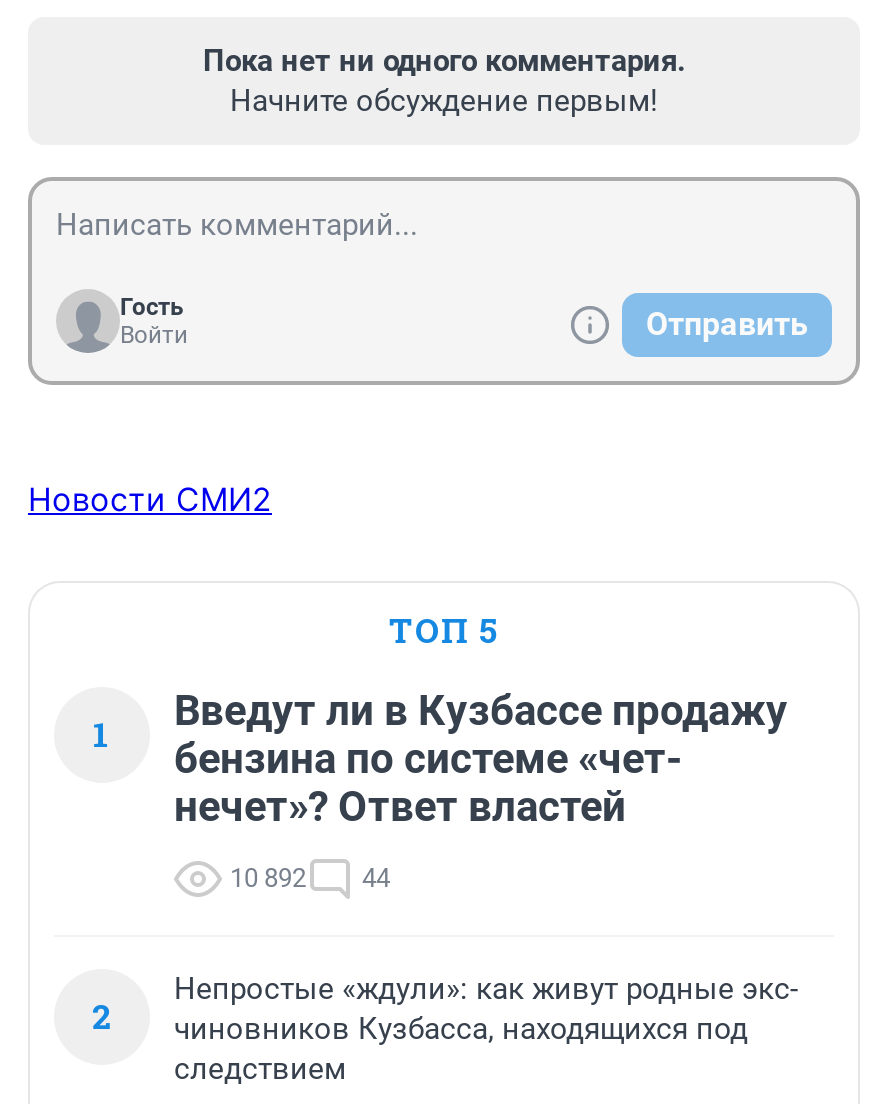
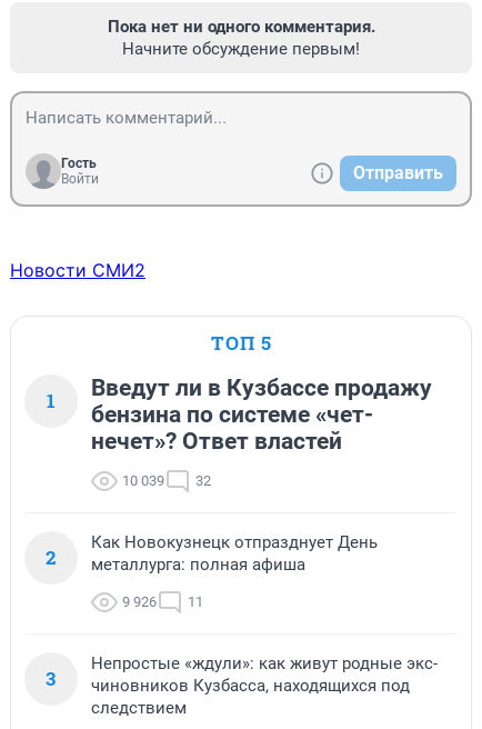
none -> [46,532,378,691] Как Новокузнецк отпразднует День | металлурга: полная афиша | 9 926 | 11 | 3
[230,863,306,893] 10 892 -> [122,472,164,489] 10 039
[362,863,390,893] 44 -> [195,472,211,489] 32

